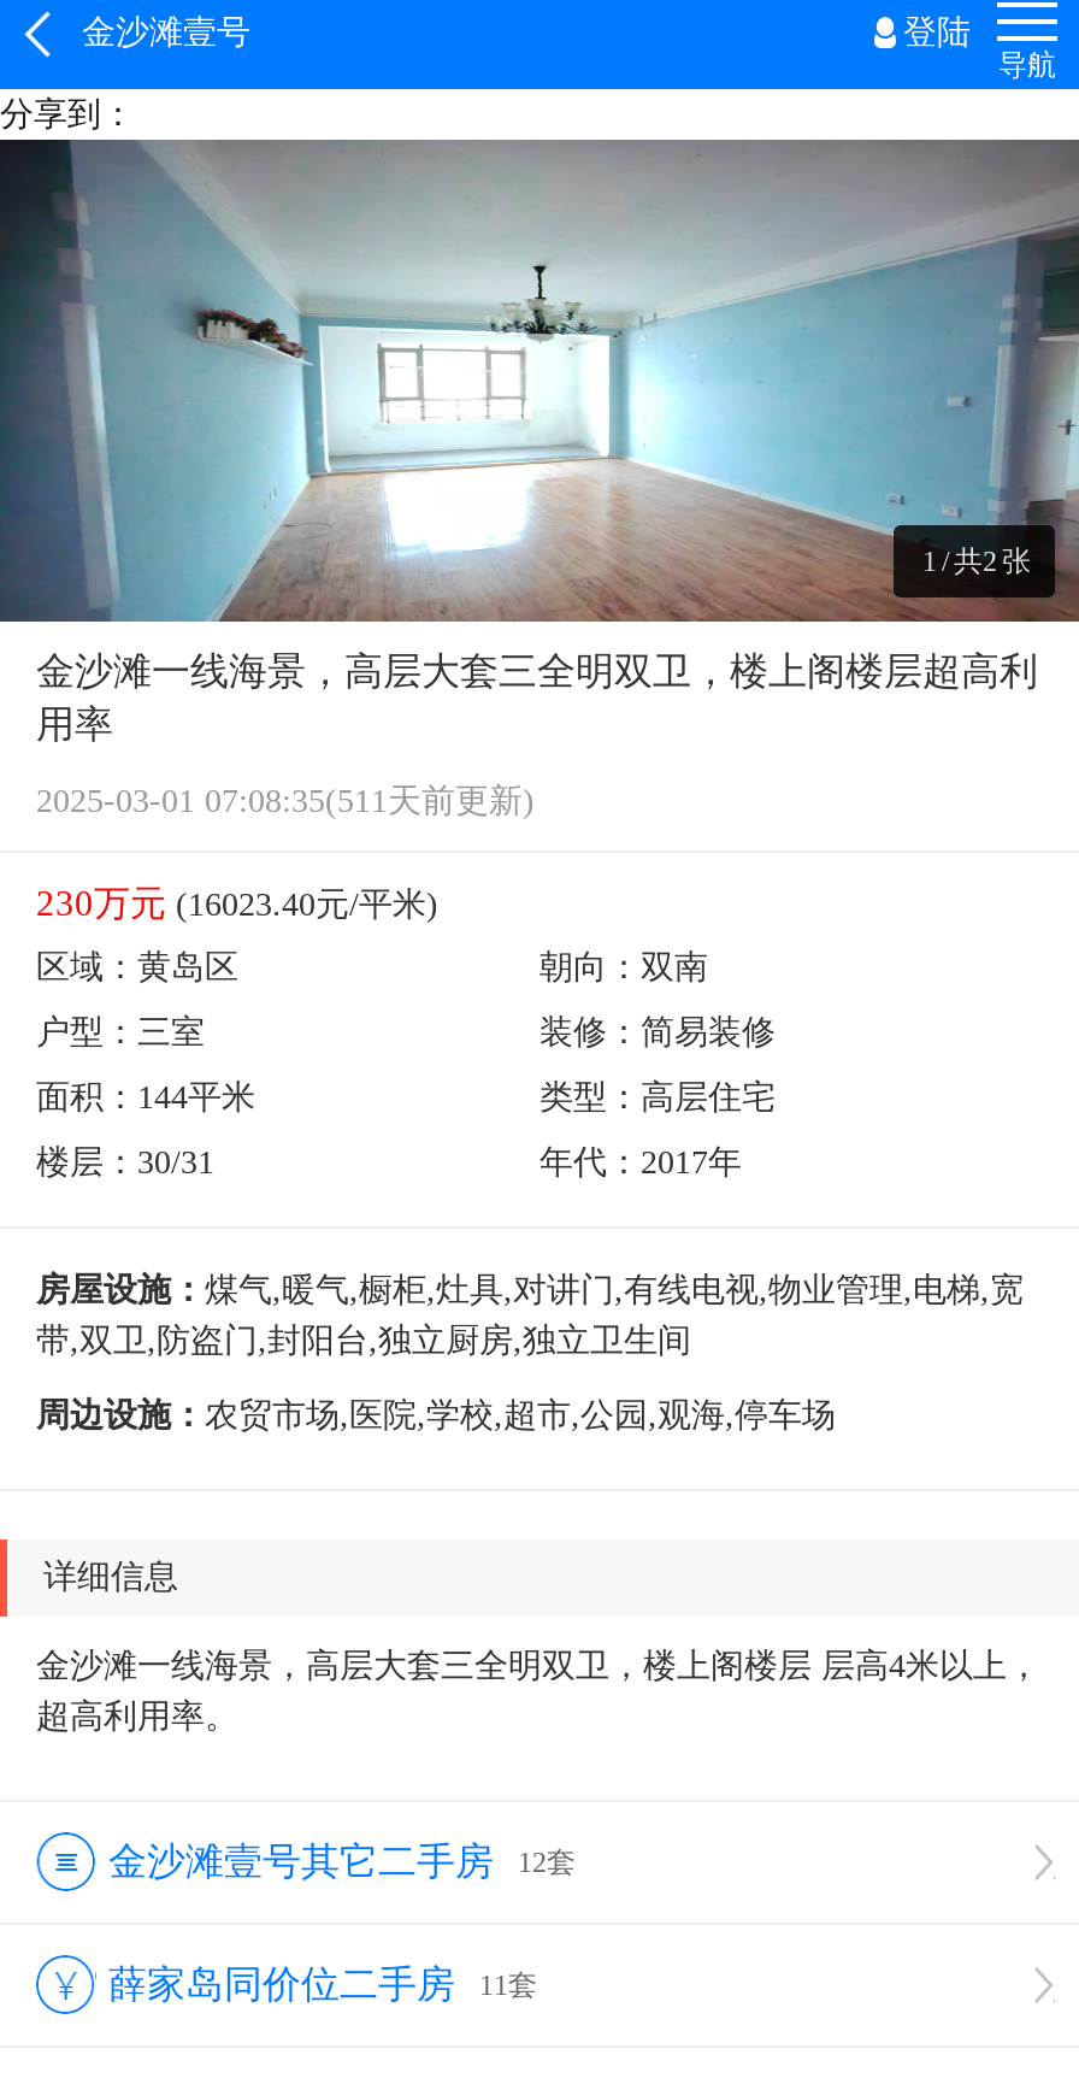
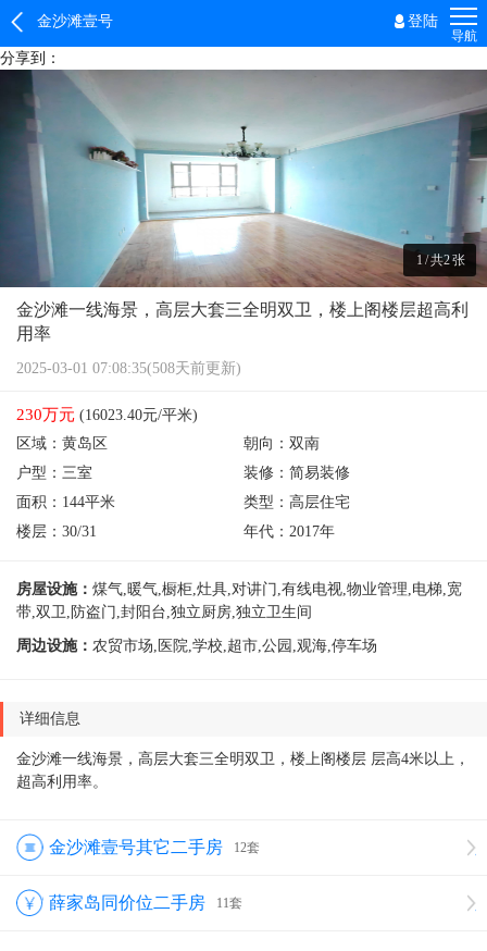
[36,783,535,819] 2025-03-01 07:08:35(511天前更新) -> [16,360,241,376] 2025-03-01 07:08:35(508天前更新)

